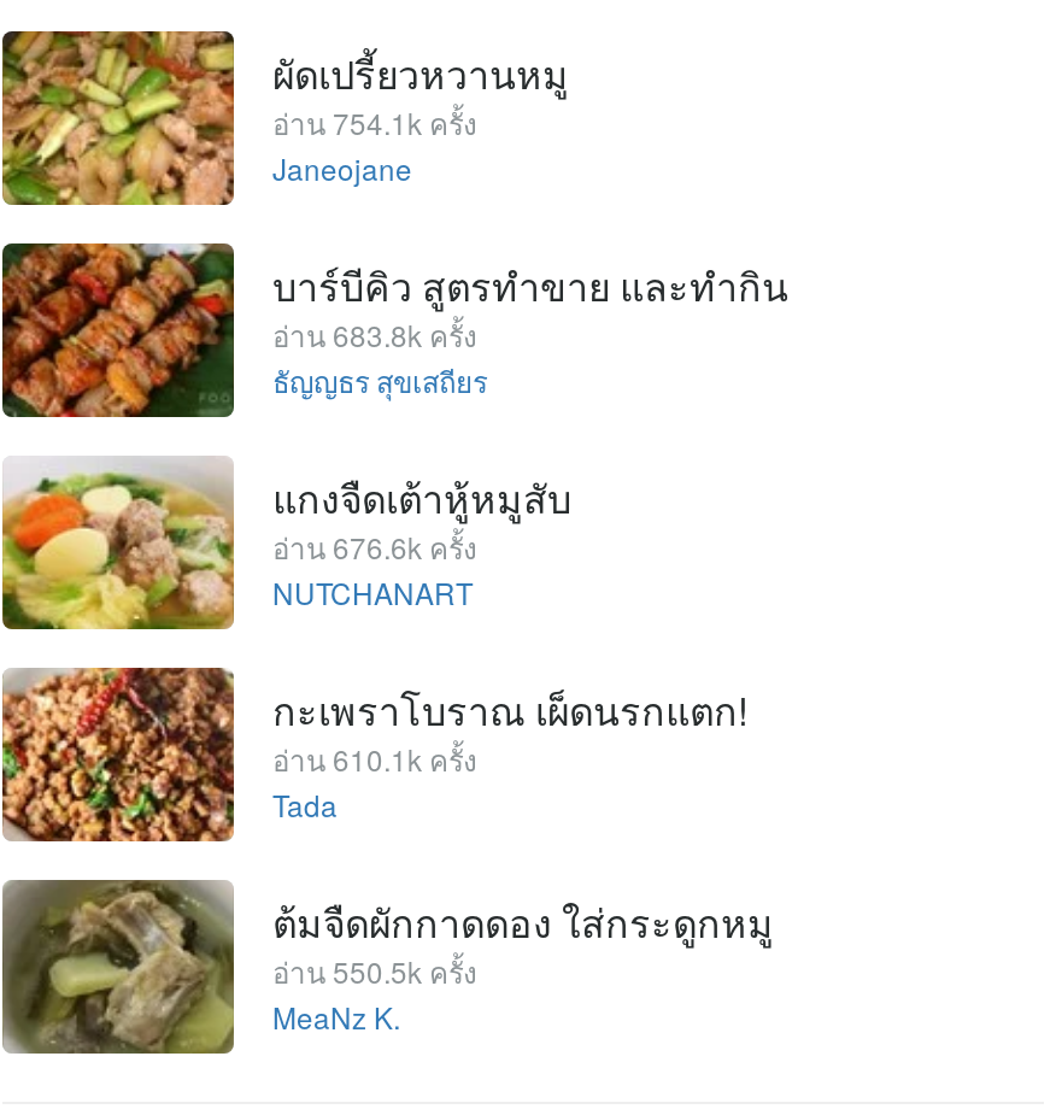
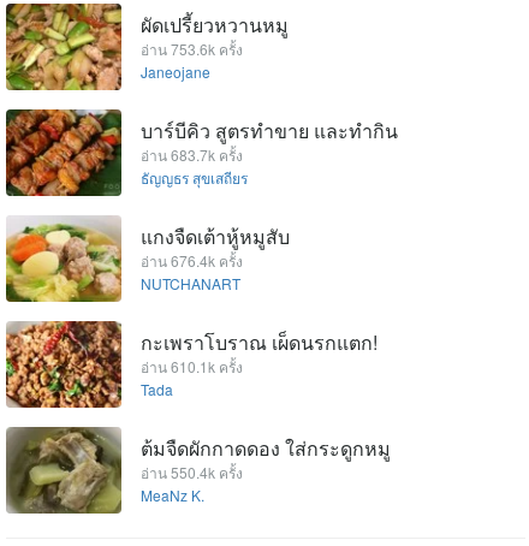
[272,100,477,141] อ่าน 754.1k ครั้ง -> [141,38,243,58] อ่าน 753.6k ครั้ง
[272,312,477,353] อ่าน 683.8k ครั้ง -> [141,144,243,164] อ่าน 683.7k ครั้ง
[272,525,477,566] อ่าน 676.6k ครั้ง -> [141,250,243,270] อ่าน 676.4k ครั้ง
[272,949,477,990] อ่าน 550.5k ครั้ง -> [141,461,243,482] อ่าน 550.4k ครั้ง

